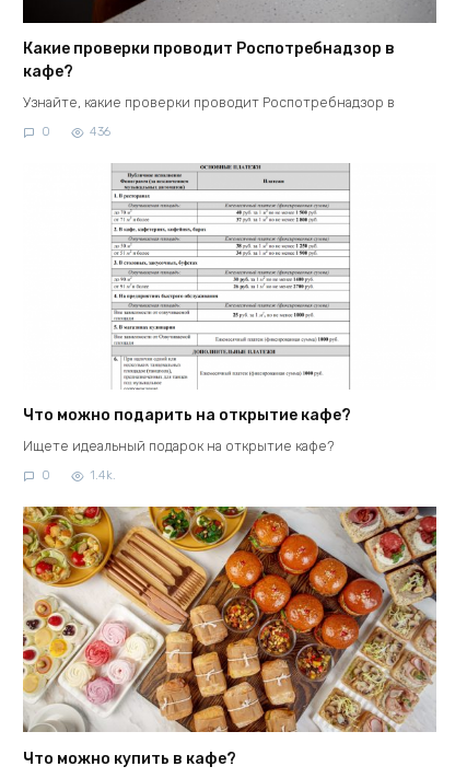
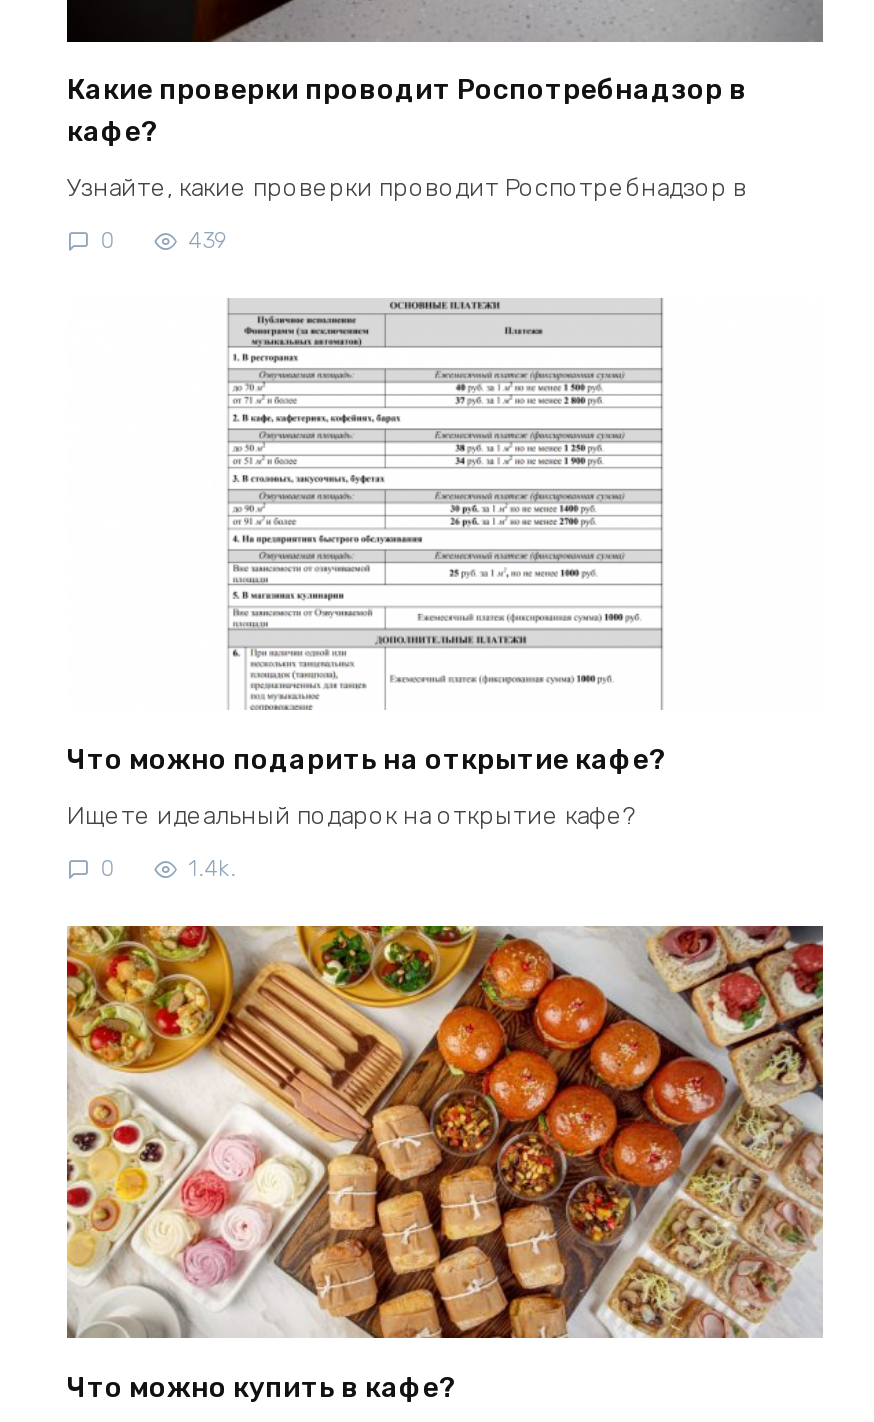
[89,125,110,139] 436 -> [188,229,228,255] 439

